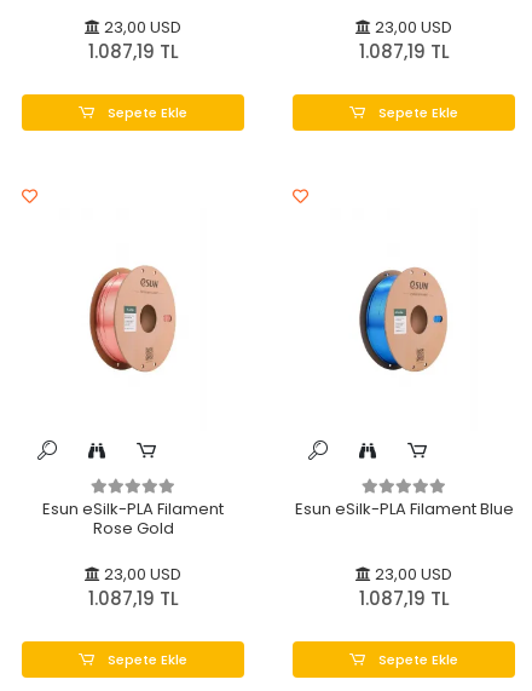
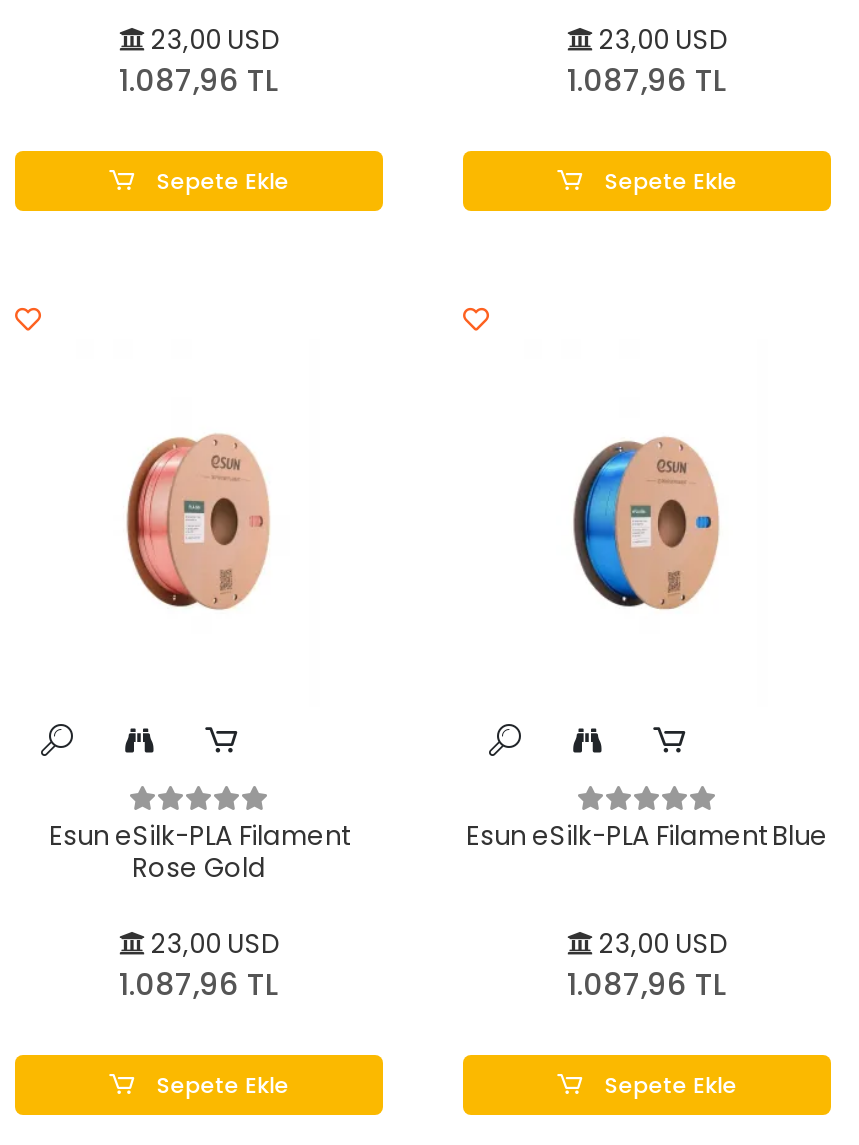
[88,38,178,64] 1.087,19 TL -> [119,58,279,100] 1.087,96 TL
[358,38,449,64] 1.087,19 TL -> [567,58,727,100] 1.087,96 TL
[88,585,178,611] 1.087,19 TL -> [119,962,279,1004] 1.087,96 TL
[358,585,449,611] 1.087,19 TL -> [567,962,727,1004] 1.087,96 TL

